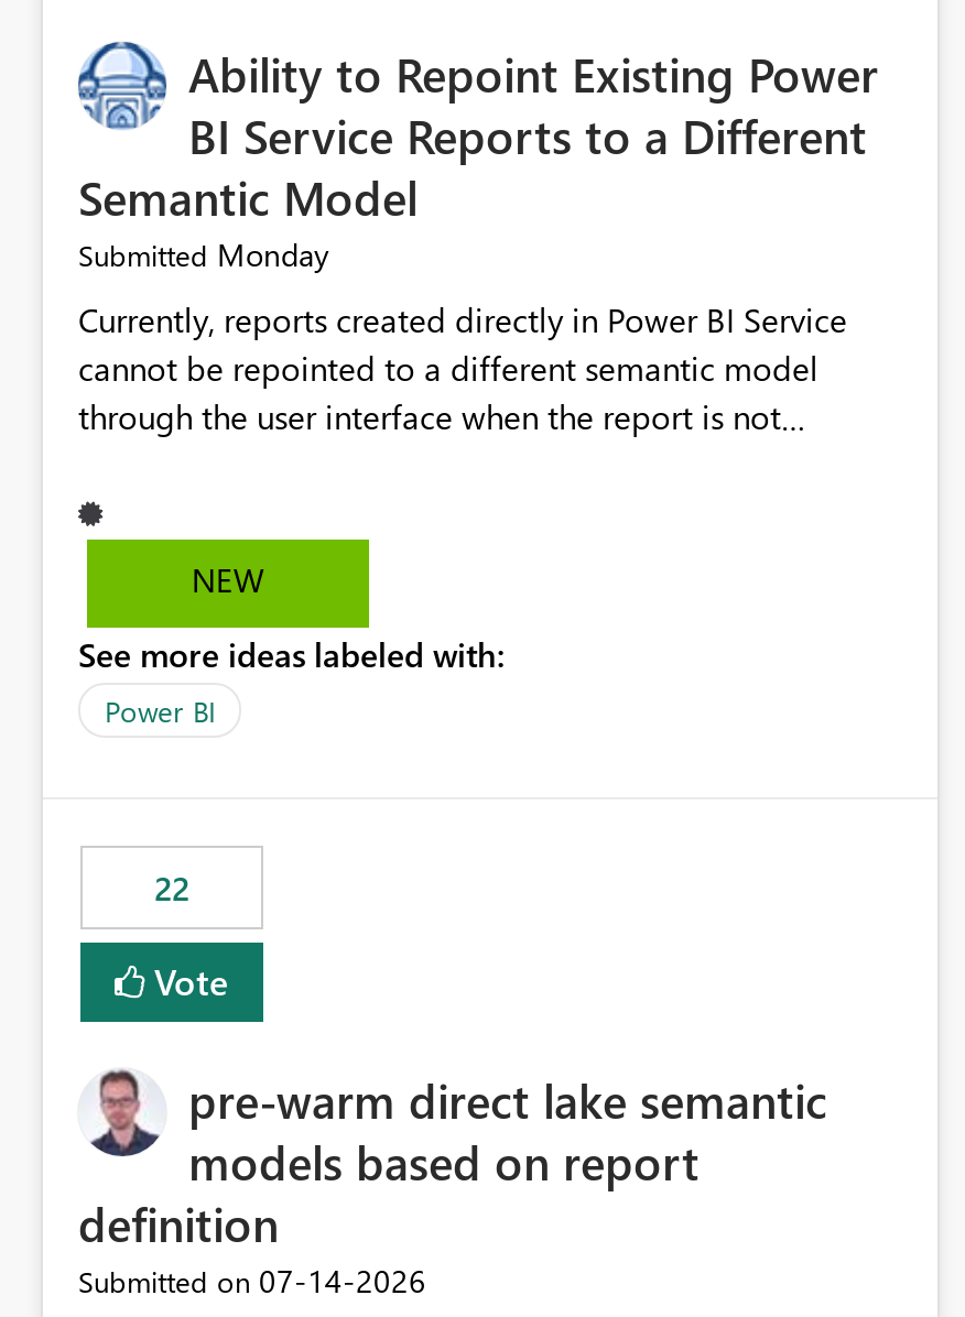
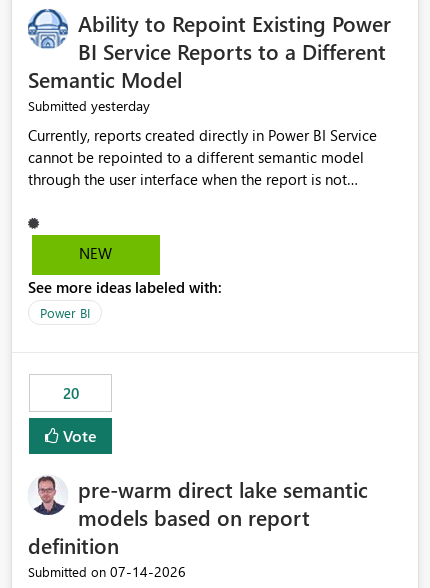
[78,234,329,276] Submitted Monday -> [28,96,150,115] Submitted yesterday
[154,866,189,910] 22 -> [62,383,78,403] 20

